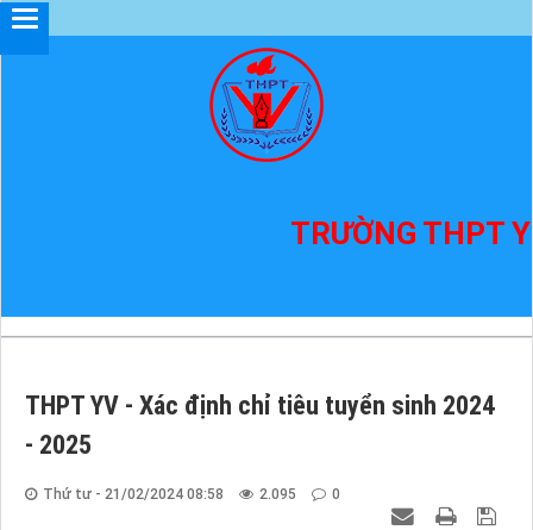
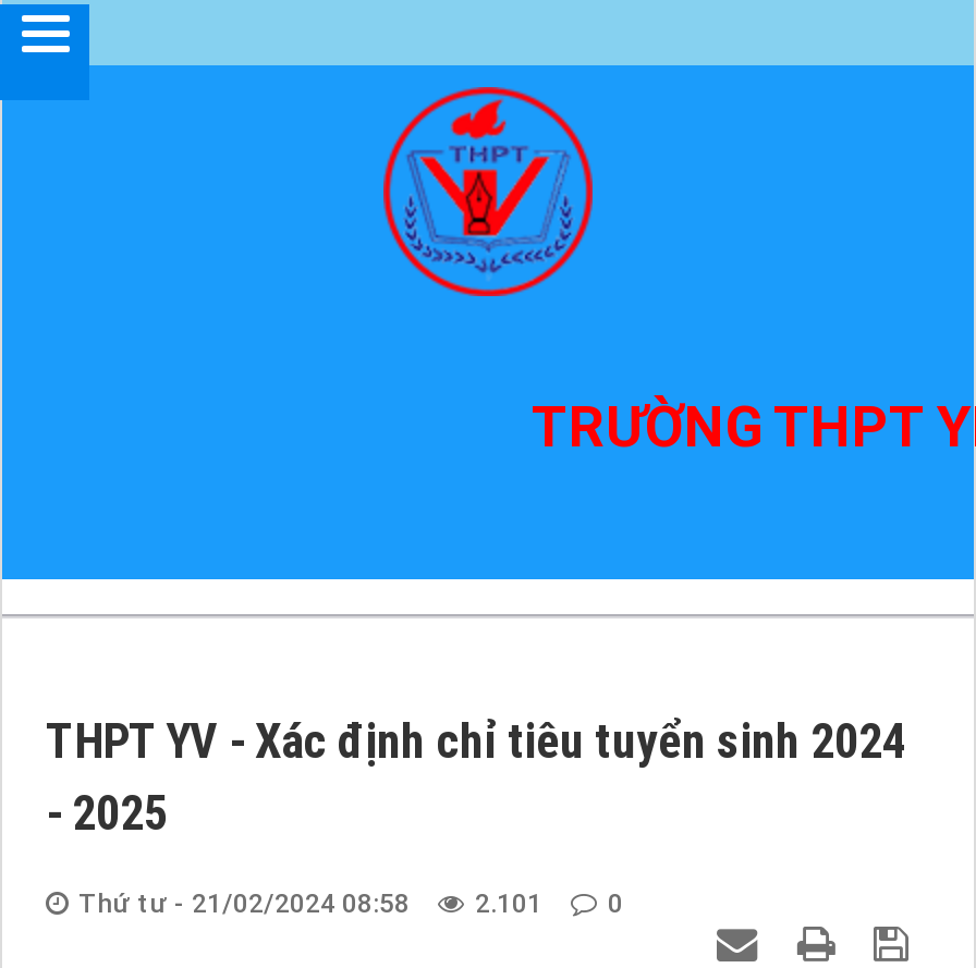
[259,486,296,503] 2.095 -> [475,889,542,919] 2.101

